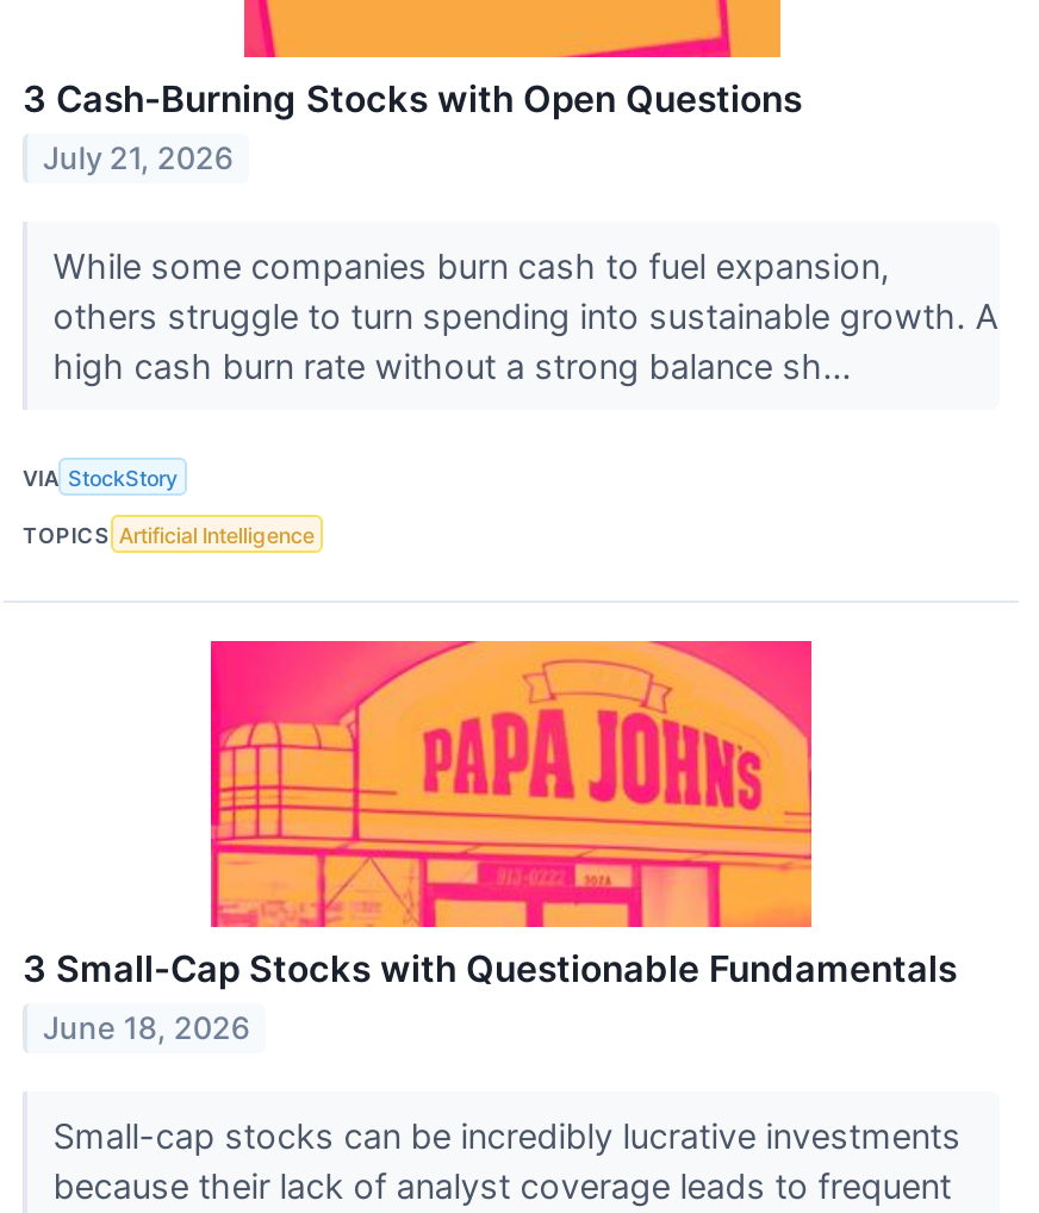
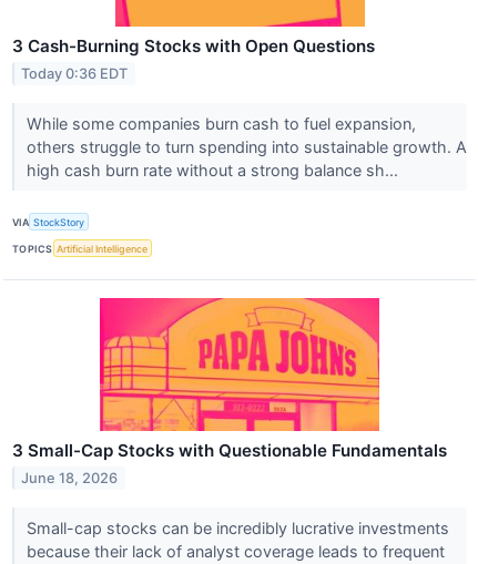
[43,140,233,176] July 21, 2026 -> [22,65,128,82] Today 0:36 EDT

